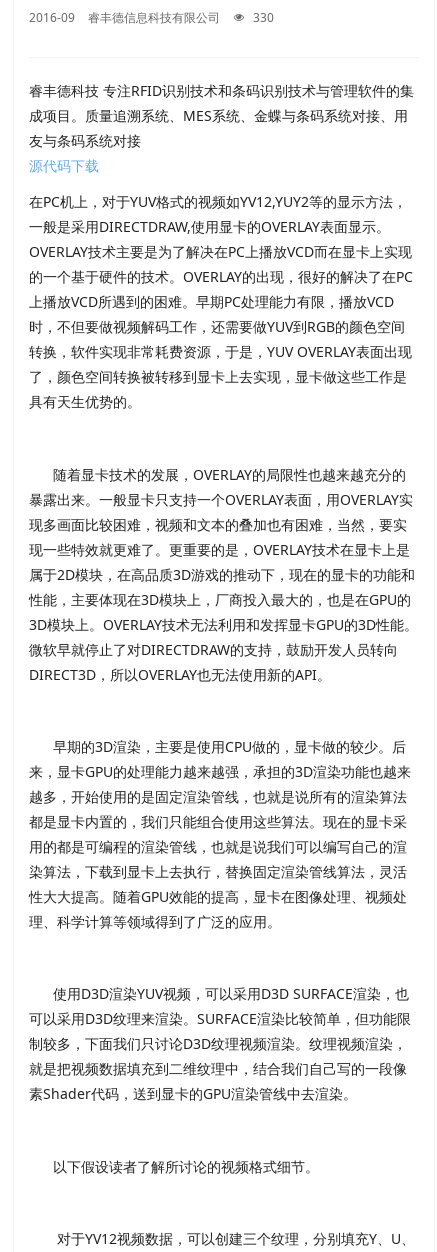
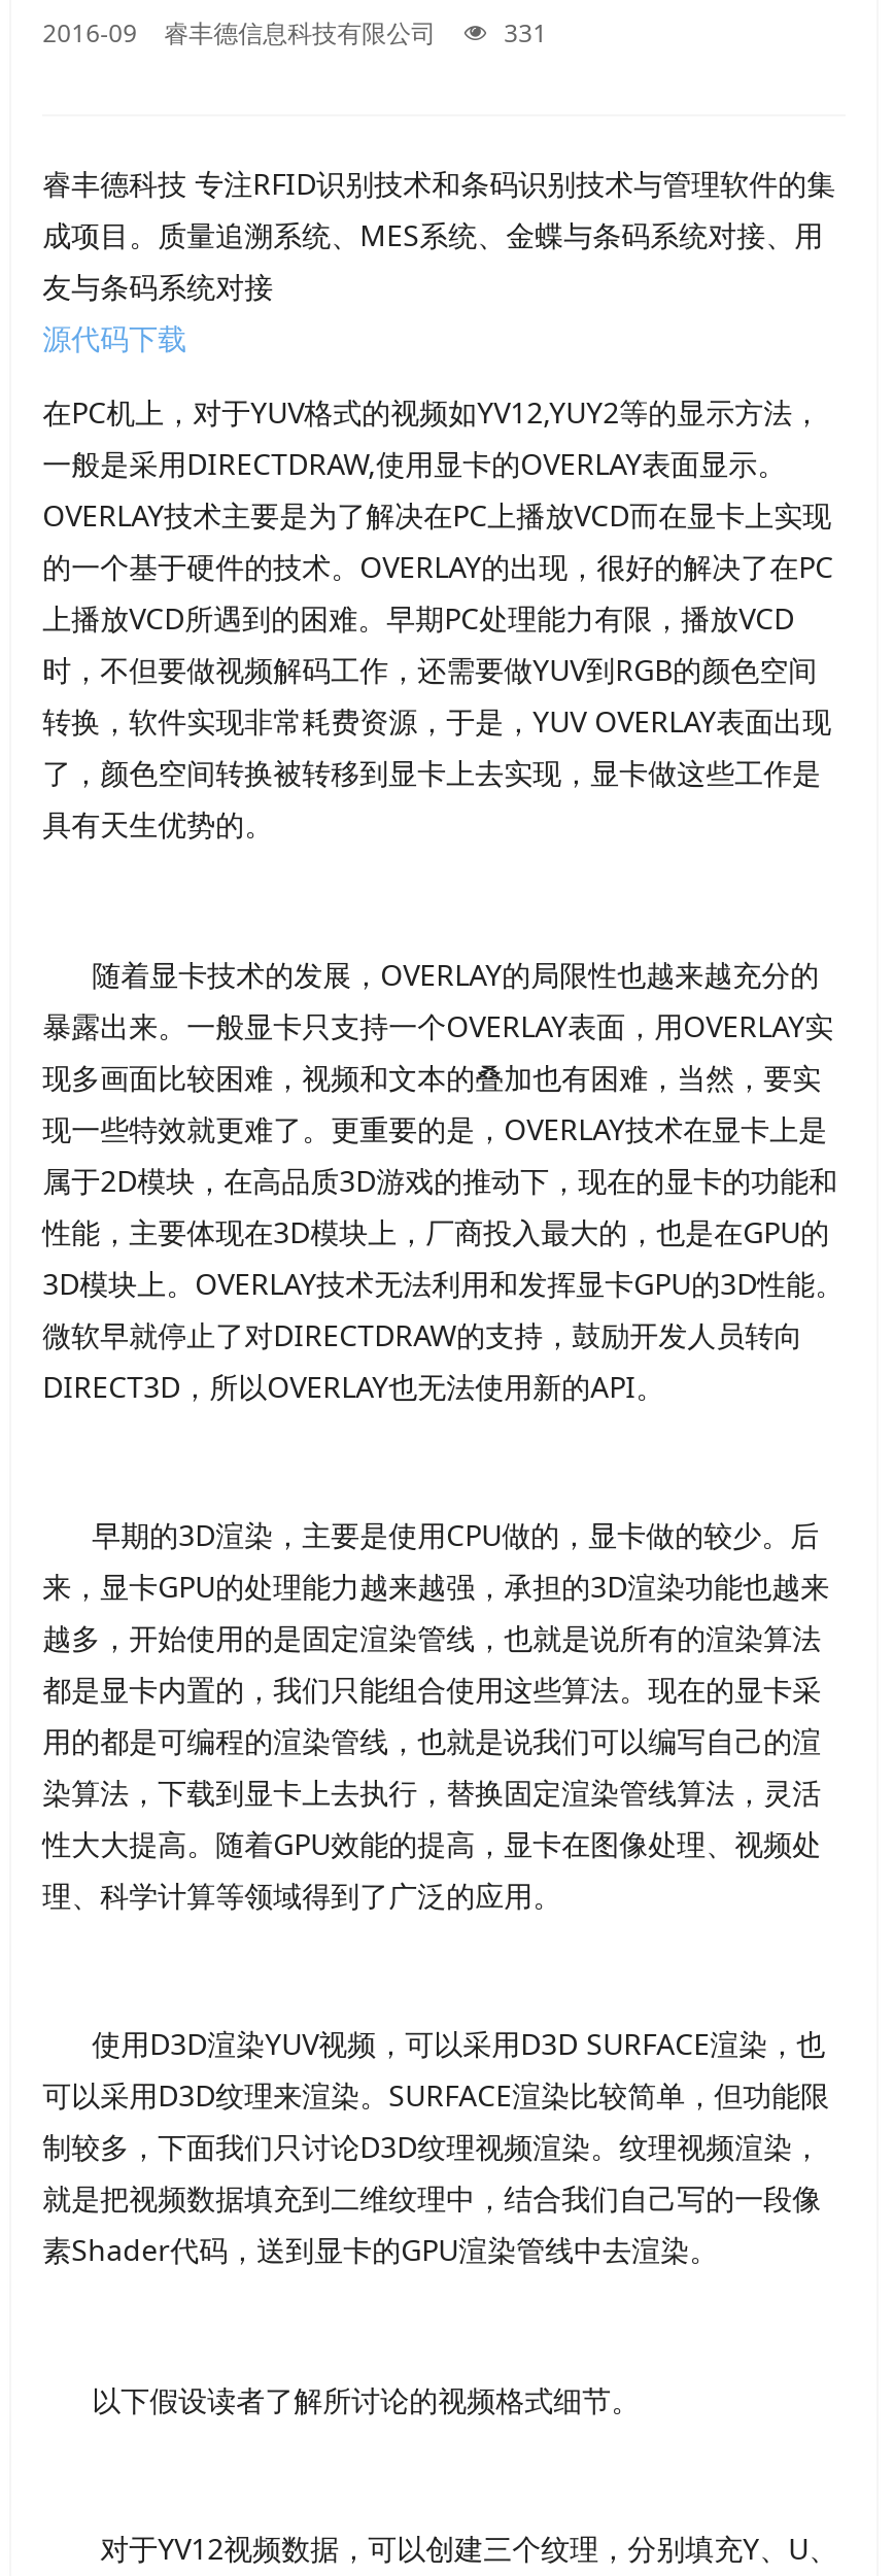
[29,9,274,26] 2016-09 睿丰德信息科技有限公司 330 -> [42,15,547,50] 2016-09 睿丰德信息科技有限公司 331

